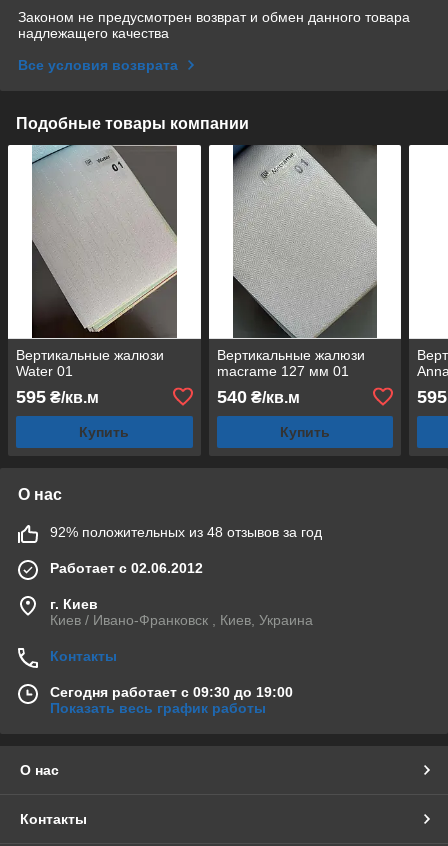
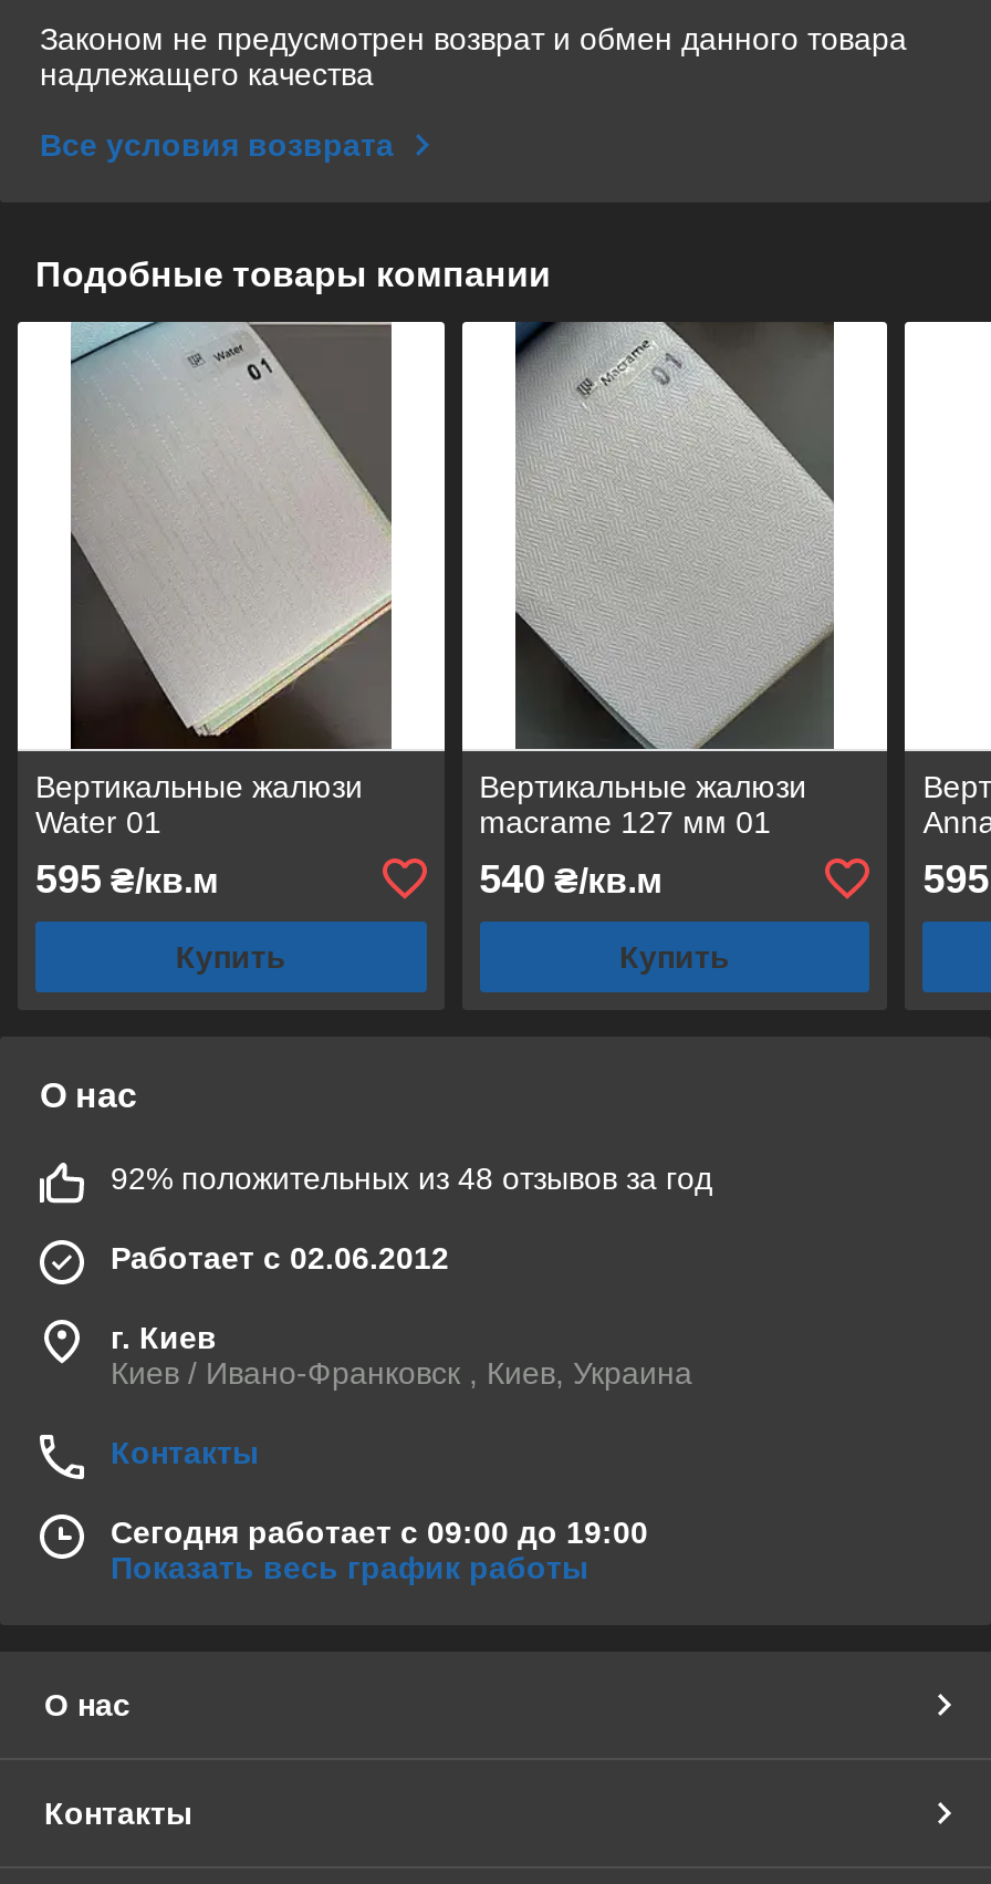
[50,684,293,700] Сегодня работает с 09:30 до 19:00 -> [111,1514,648,1549] Сегодня работает с 09:00 до 19:00

